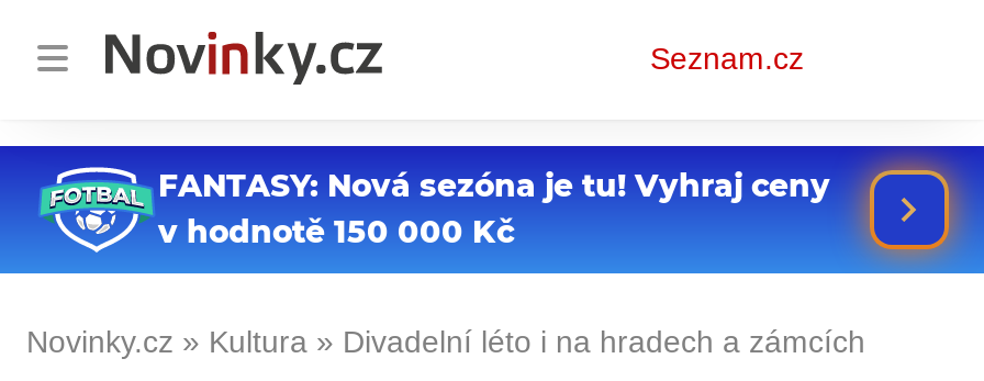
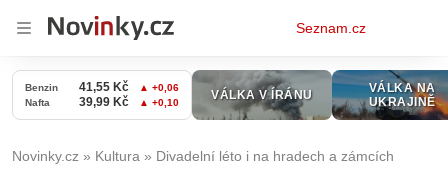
[7,144,977,276] [image] -> [3,68,445,125] [image]

